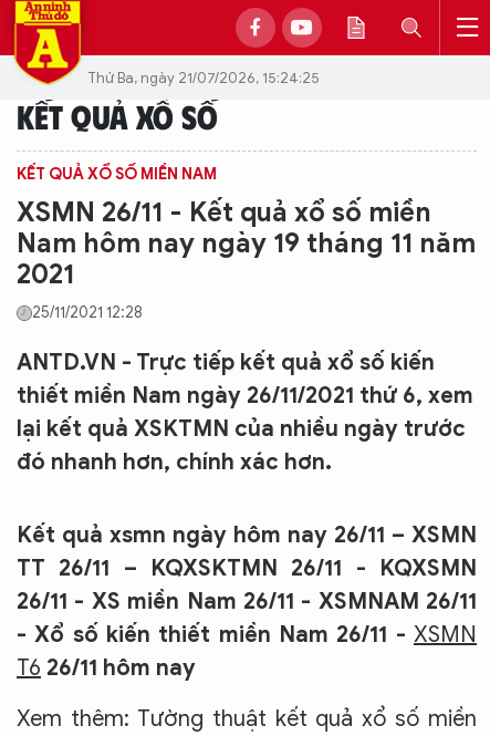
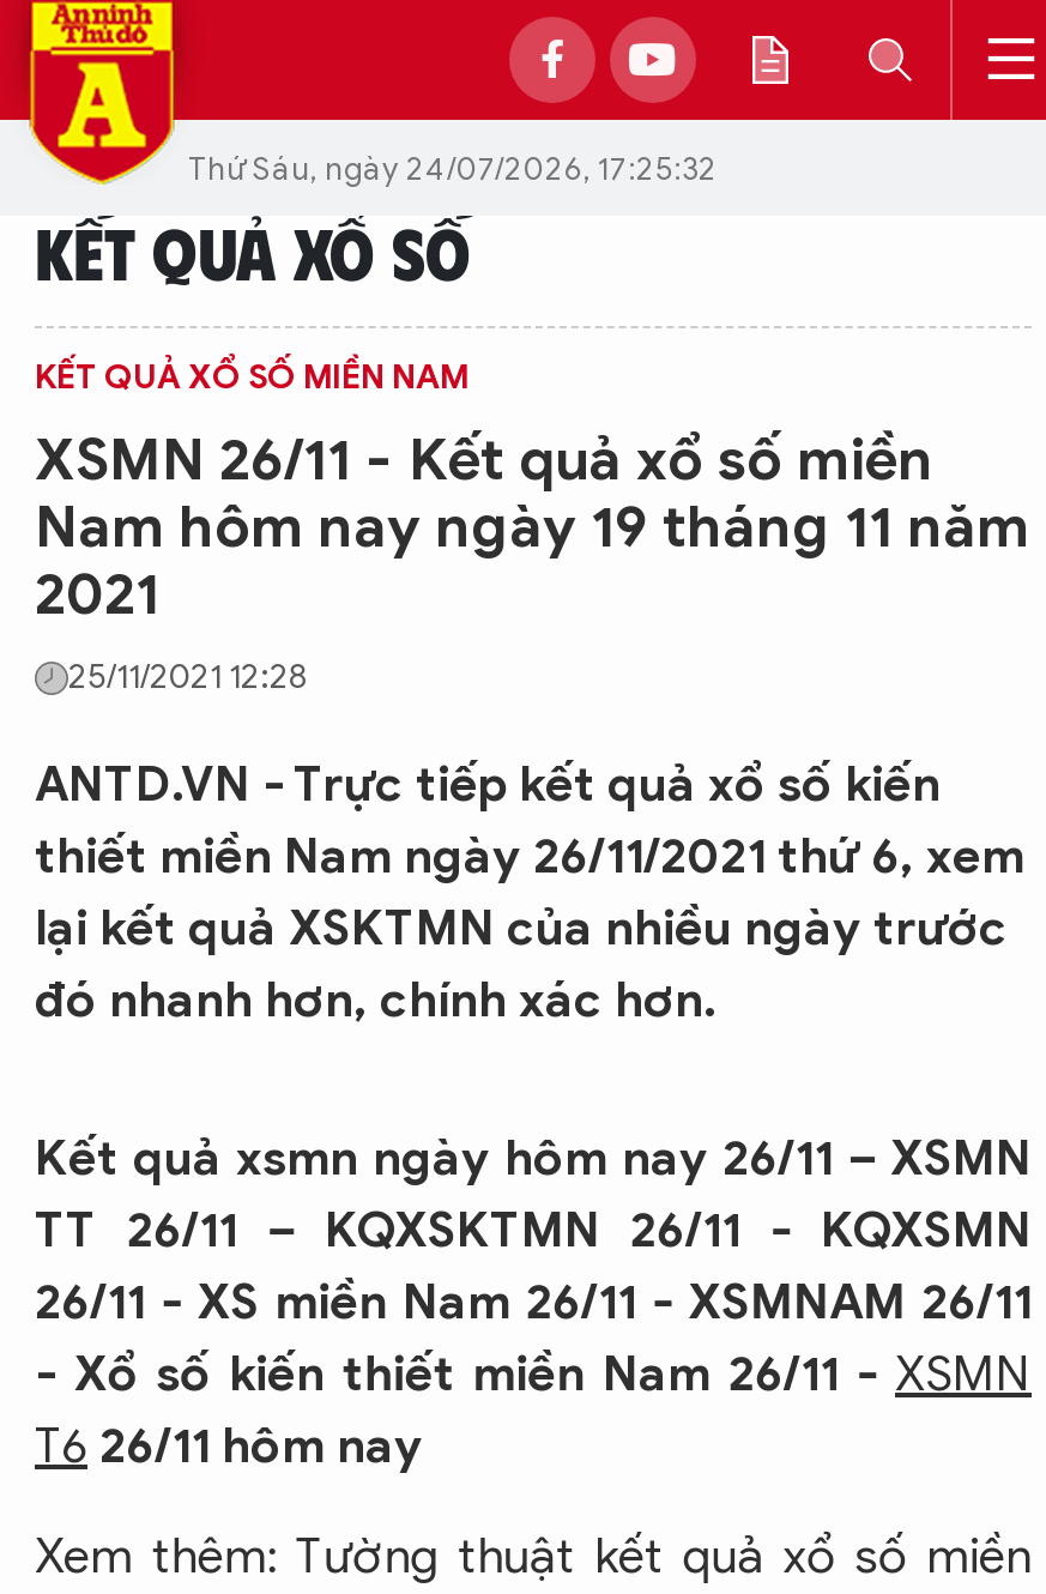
[87,68,320,87] Thứ Ba, ngày 21/07/2026, 15:24:25 -> [188,147,718,188] Thứ Sáu, ngày 24/07/2026, 17:25:32

